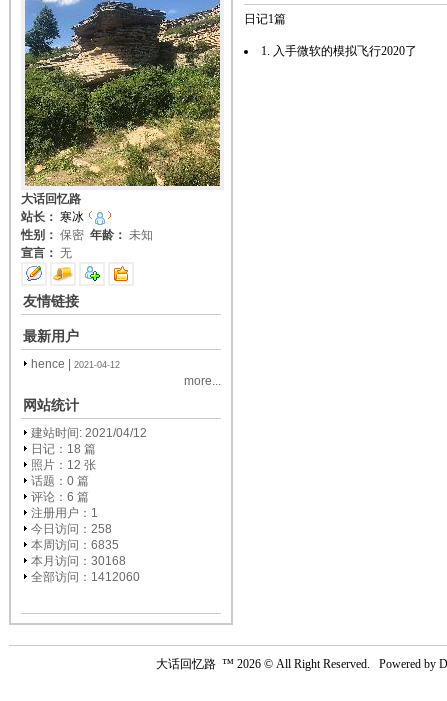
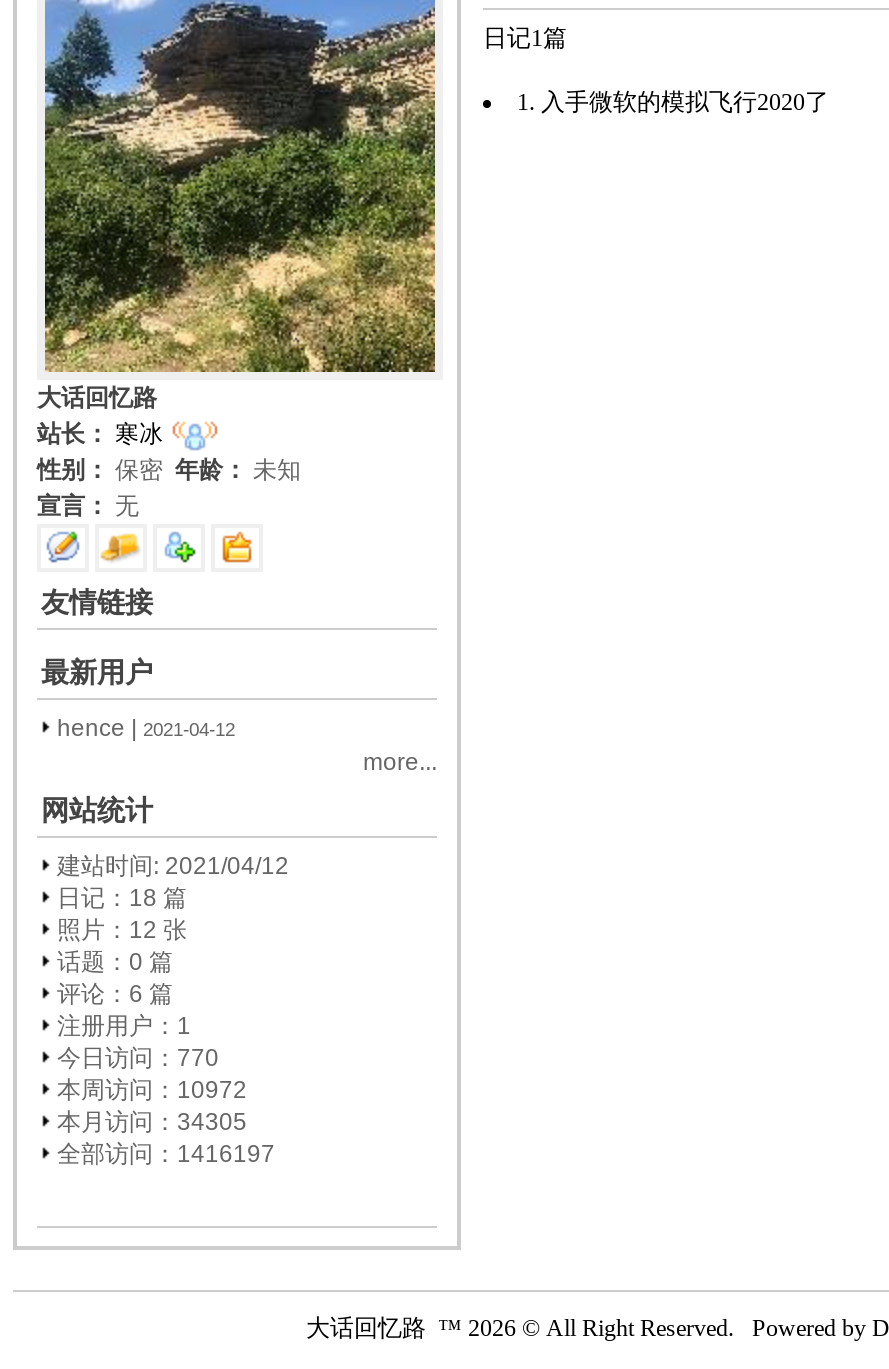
[31,522,112,536] 今日访问：258 -> [57,1044,219,1072] 今日访问：770
[31,538,119,552] 本周访问：6835 -> [57,1076,247,1104] 本周访问：10972
[31,554,126,568] 本月访问：30168 -> [57,1108,247,1136] 本月访问：34305
[31,570,140,584] 全部访问：1412060 -> [57,1140,275,1168] 全部访问：1416197

